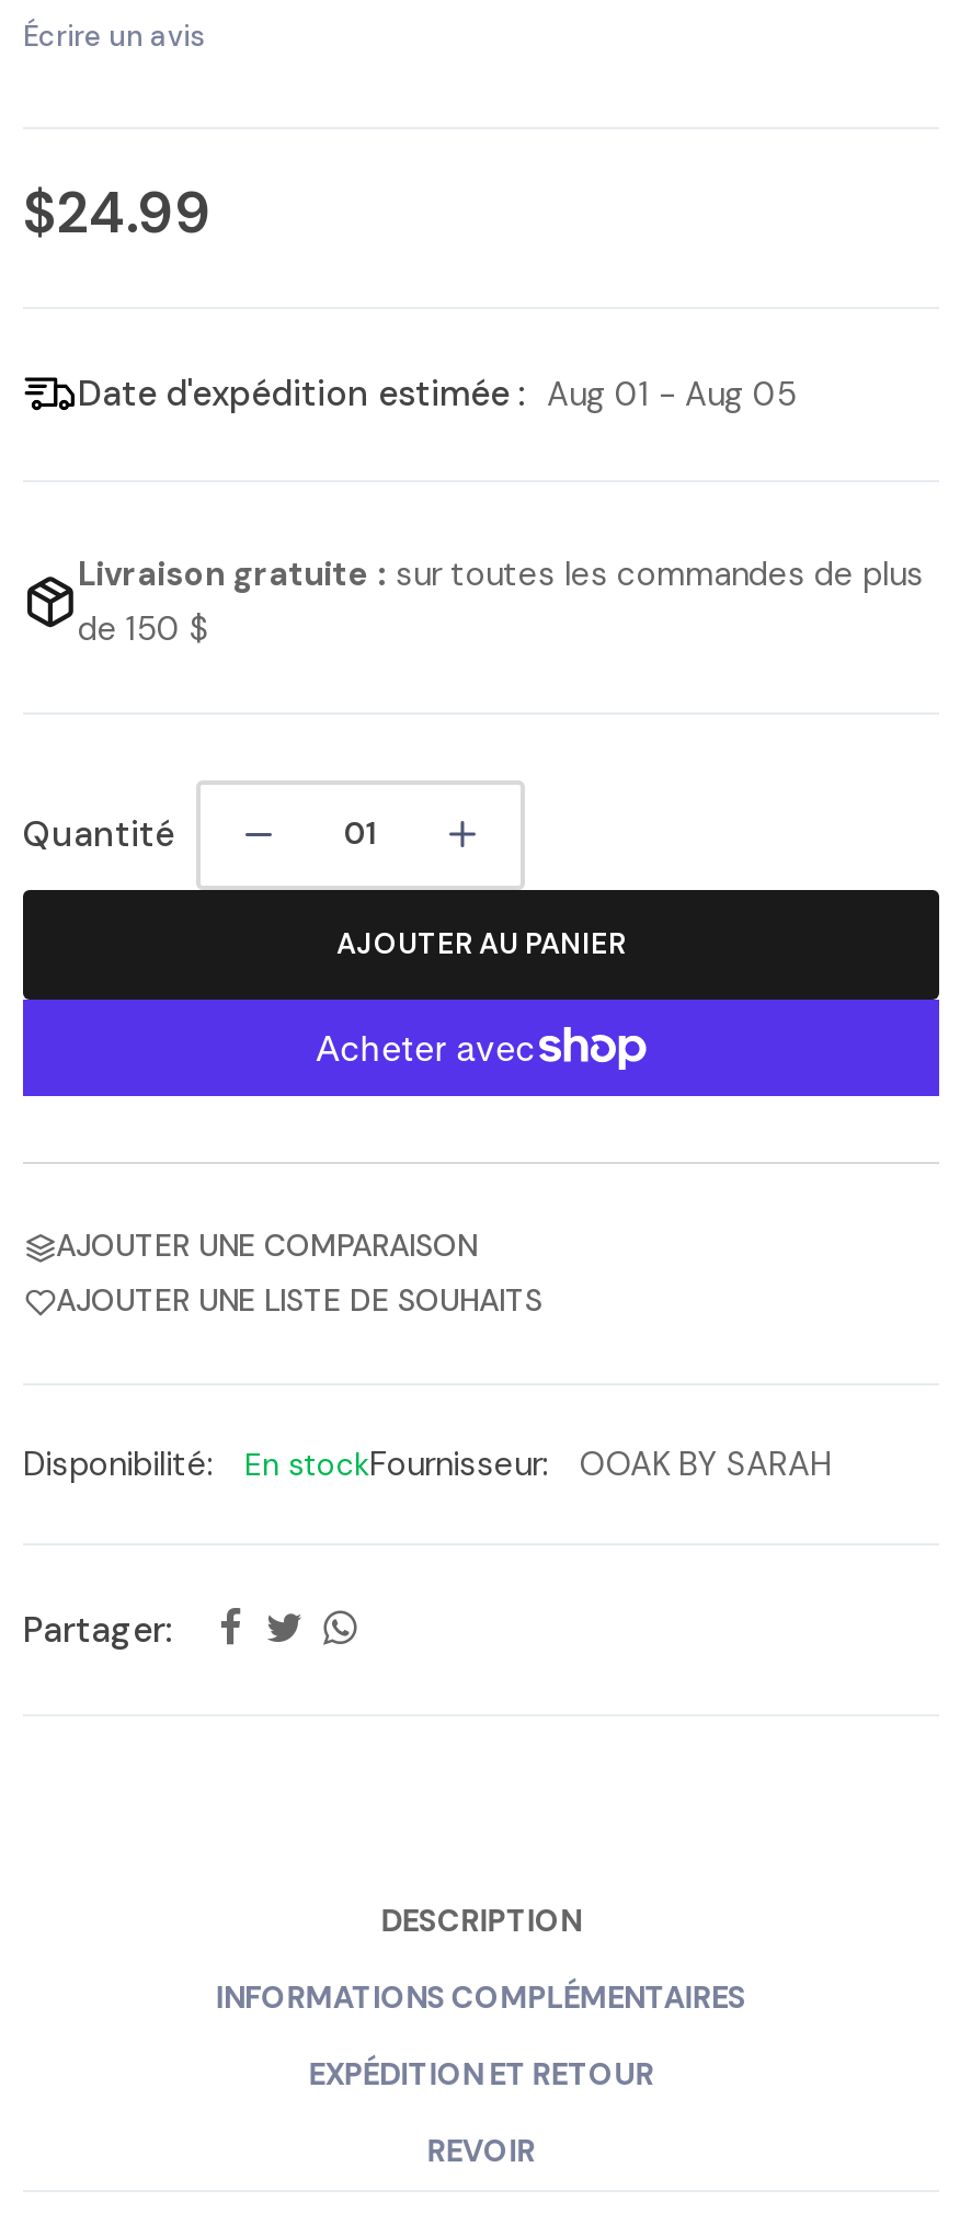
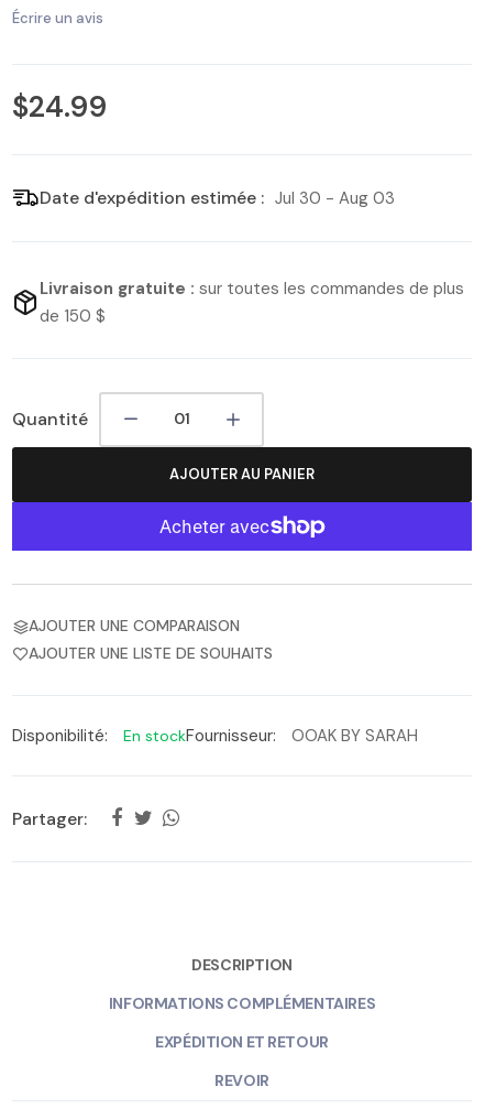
[78,371,797,417] Date d'expédition estimée : Aug 01 - Aug 05 -> [40,186,395,209] Date d'expédition estimée : Jul 30 - Aug 03

